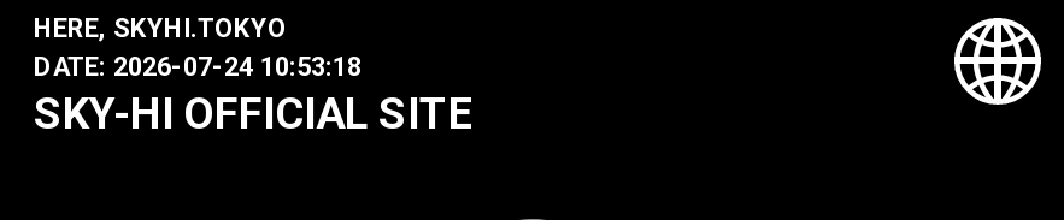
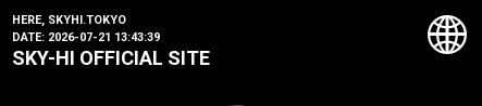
[34,52,361,83] DATE: 2026-07-24 10:53:18 -> [12,30,160,44] DATE: 2026-07-21 13:43:39

